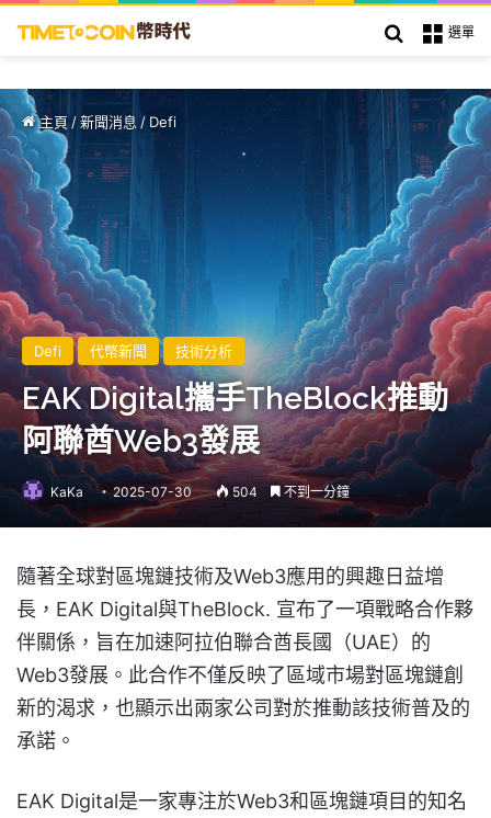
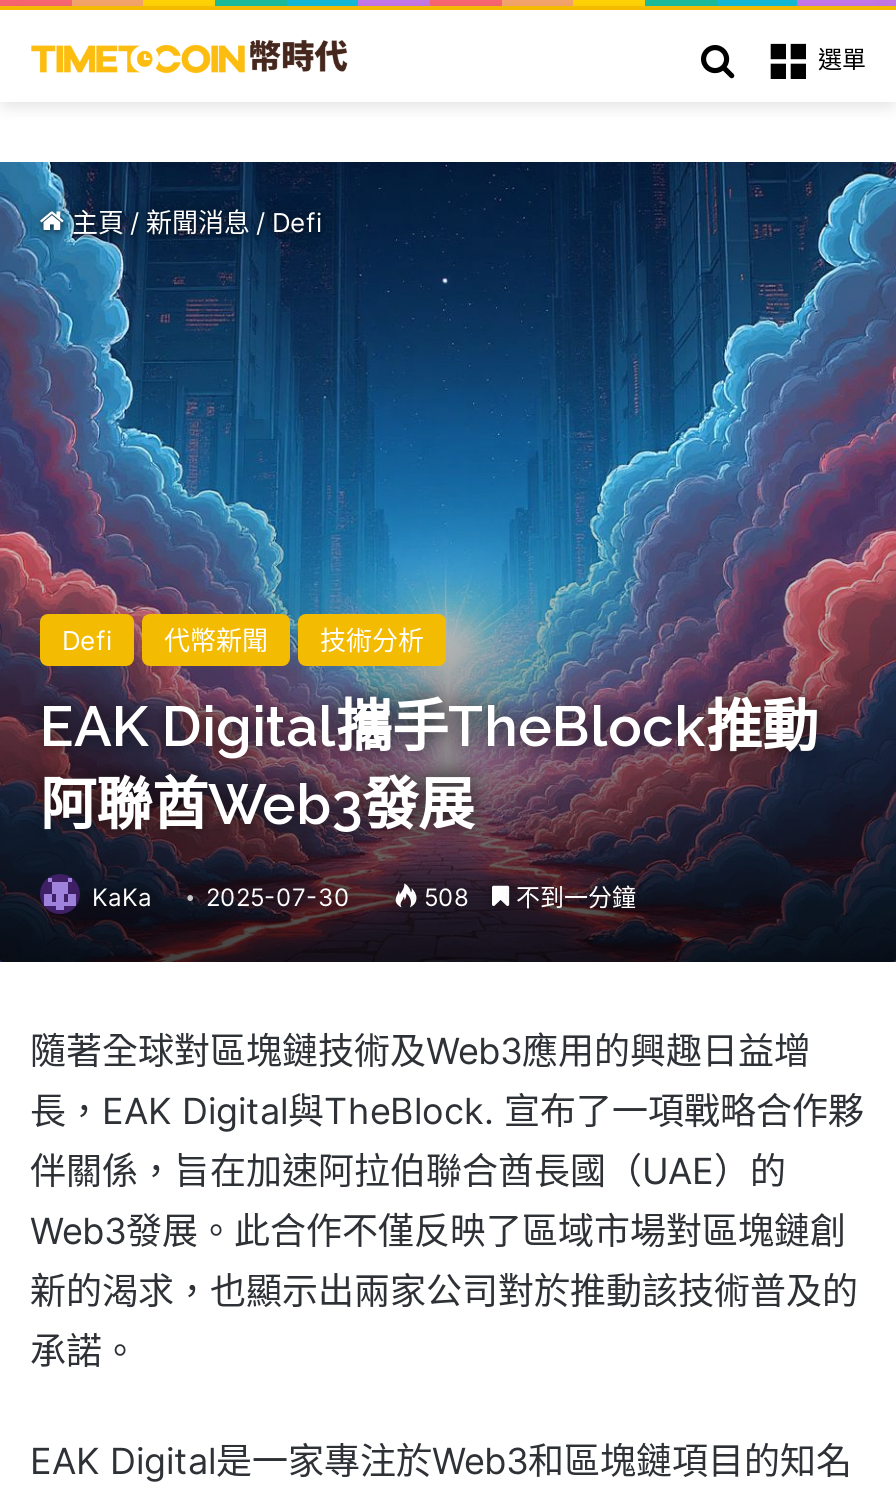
[229,484,350,500] 504 不到一分鐘 -> [418,882,636,912] 508 不到一分鐘

